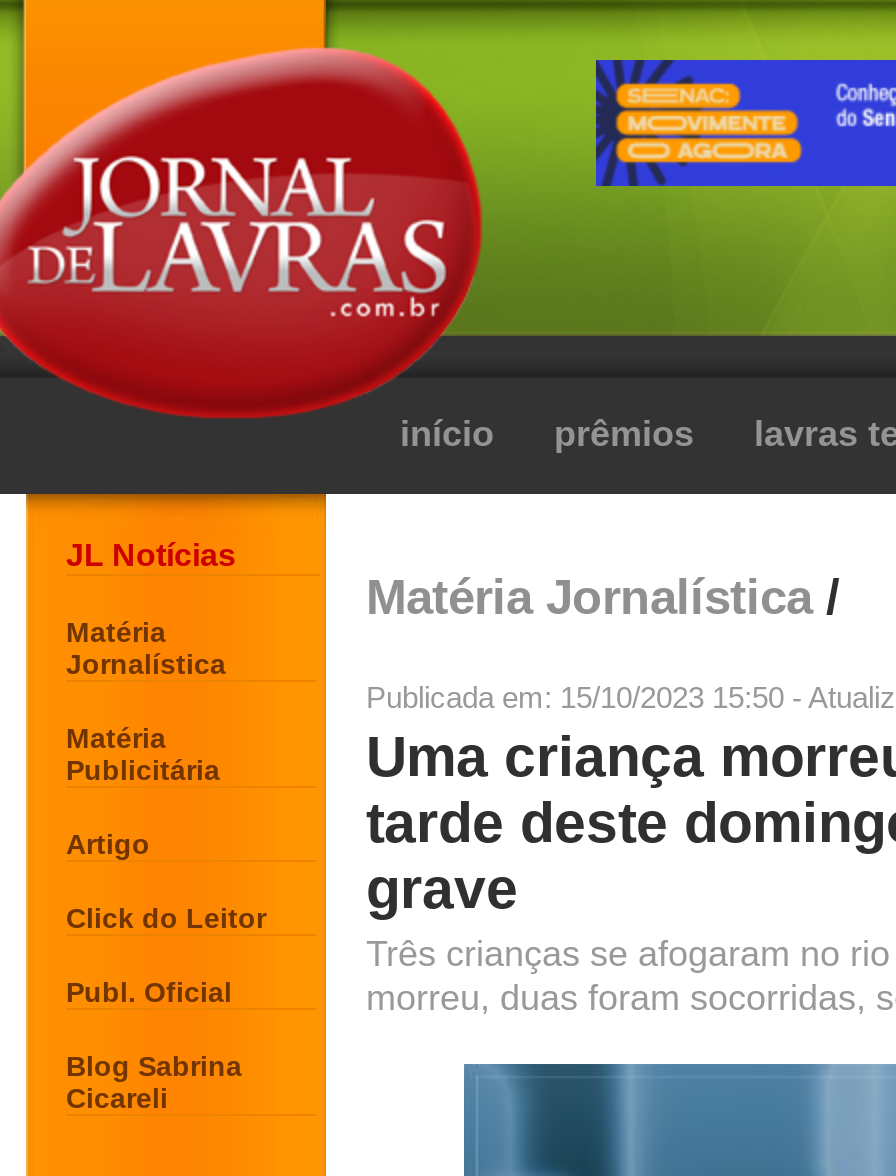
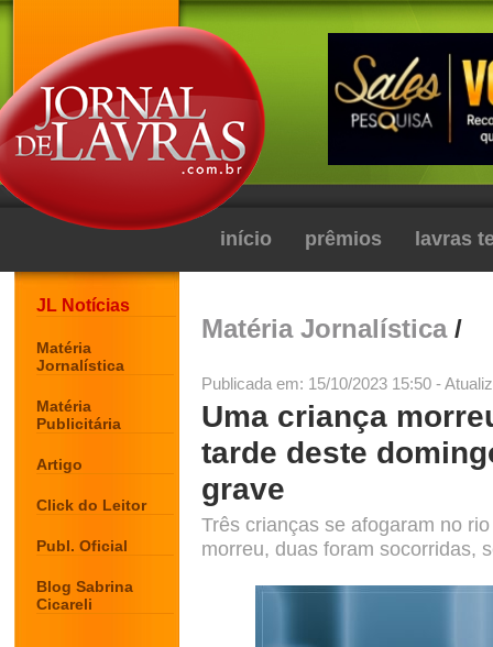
[594,58,890,300] [image] -> [327,32,490,166] [image]

